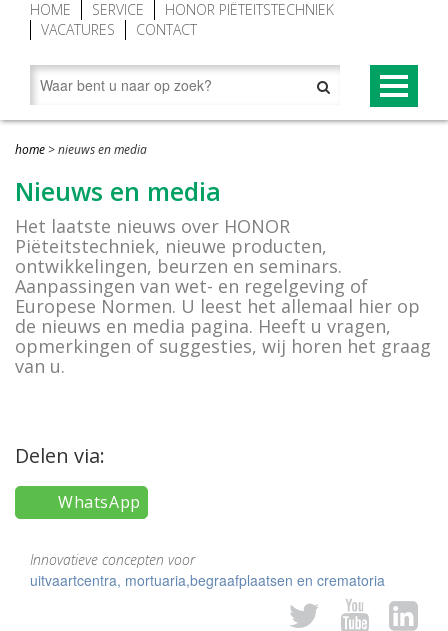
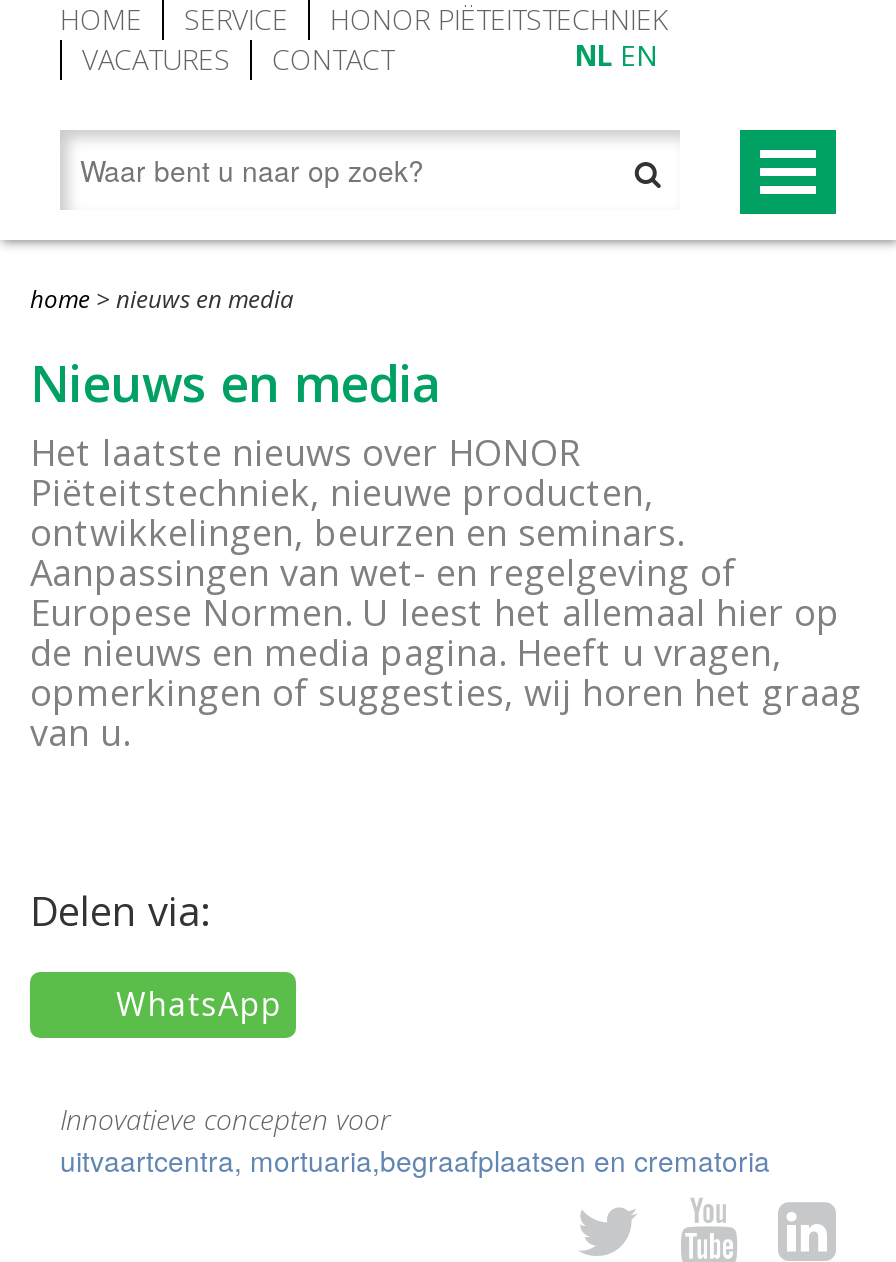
none -> [574,36,658,74] NL EN

